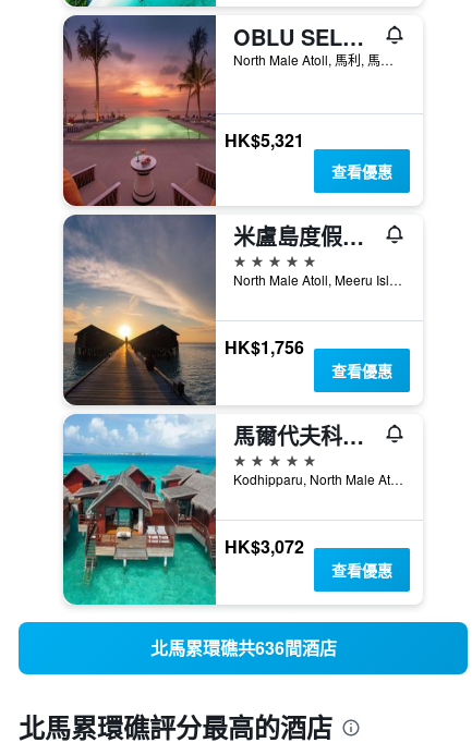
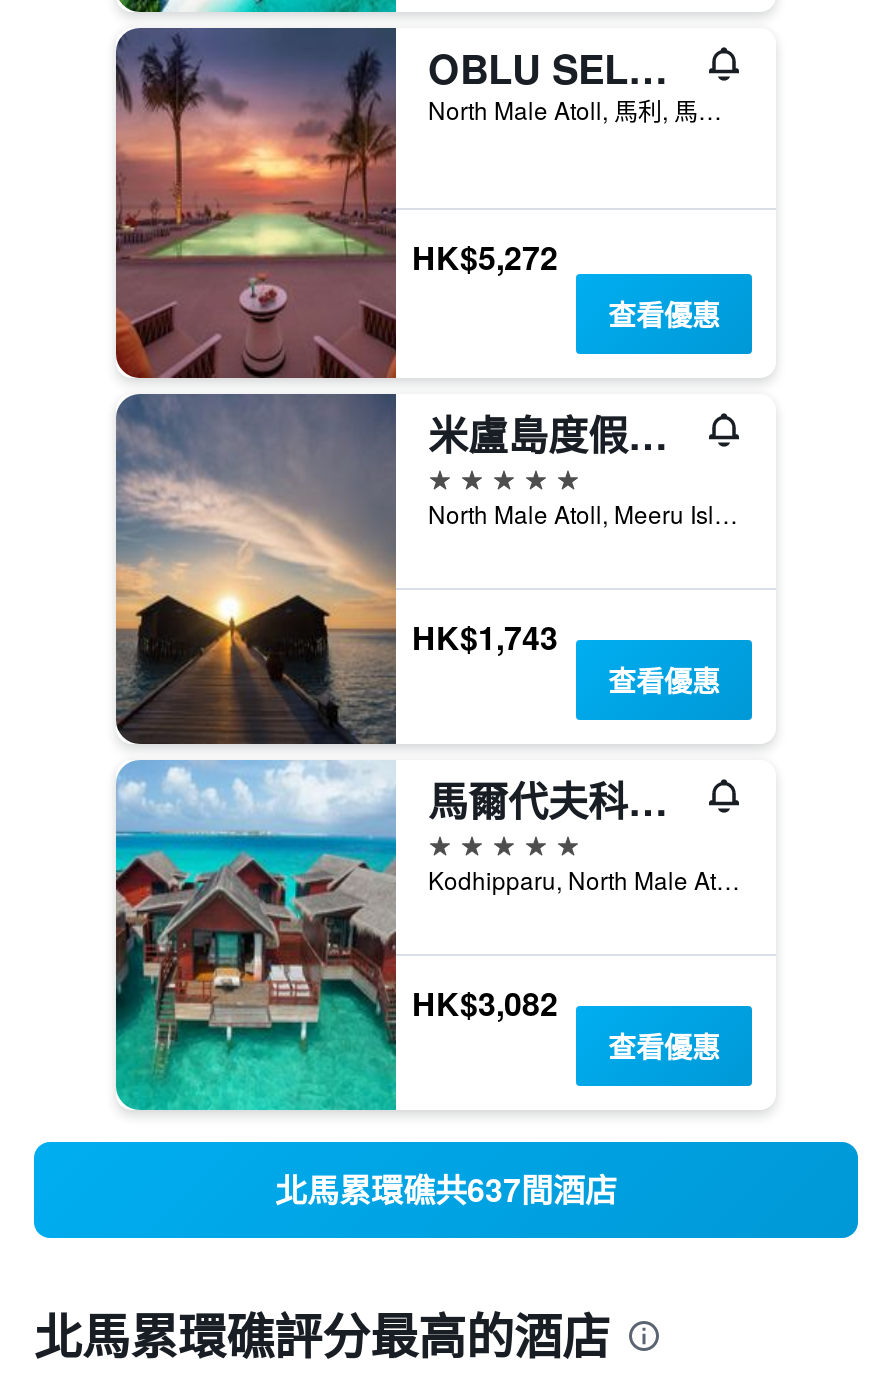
[225,128,304,153] HK$5,321 -> [412,234,558,280] HK$5,272
[225,334,304,359] HK$1,756 -> [412,613,558,659] HK$1,743
[225,533,304,558] HK$3,072 -> [412,979,558,1025] HK$3,082
[150,635,336,660] 北馬累環礁共636間酒店 -> [275,1166,617,1212] 北馬累環礁共637間酒店

